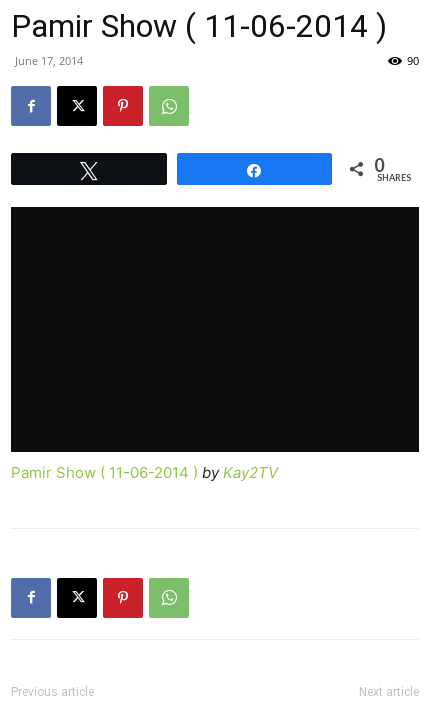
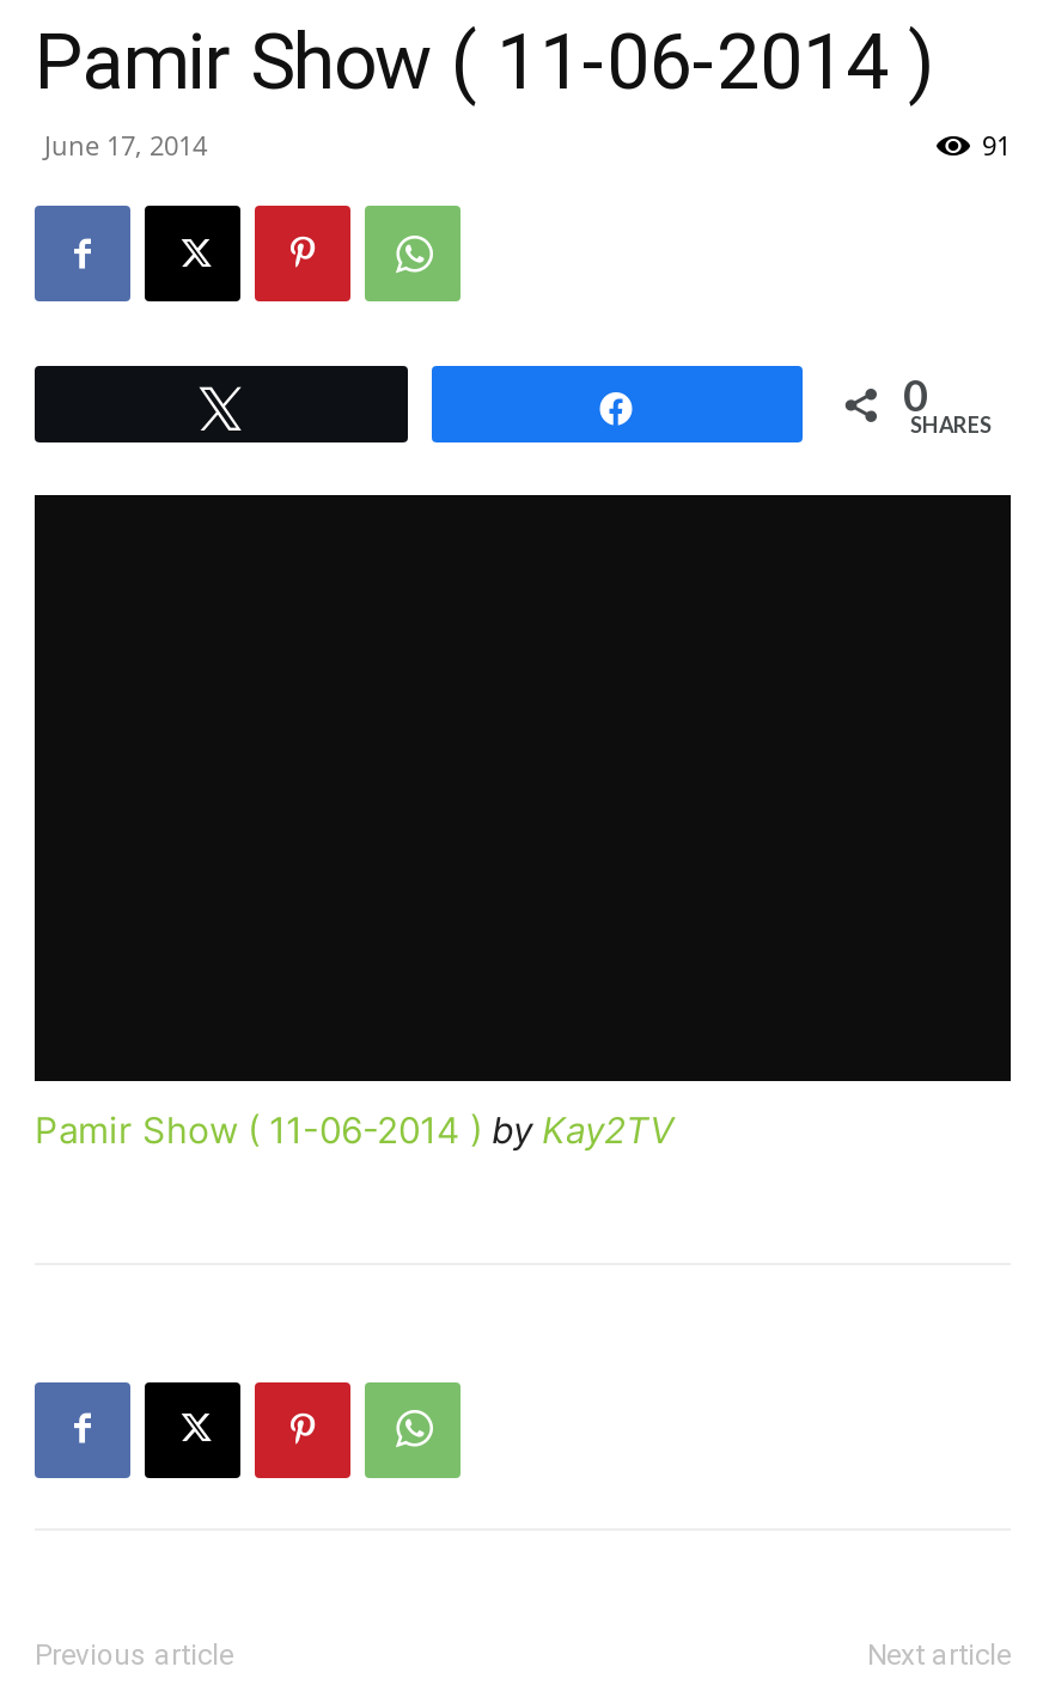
[407,53,419,68] 90 -> [982,127,1011,163] 91

